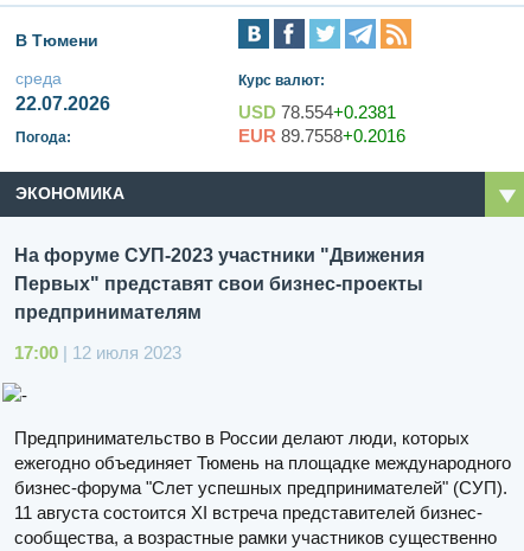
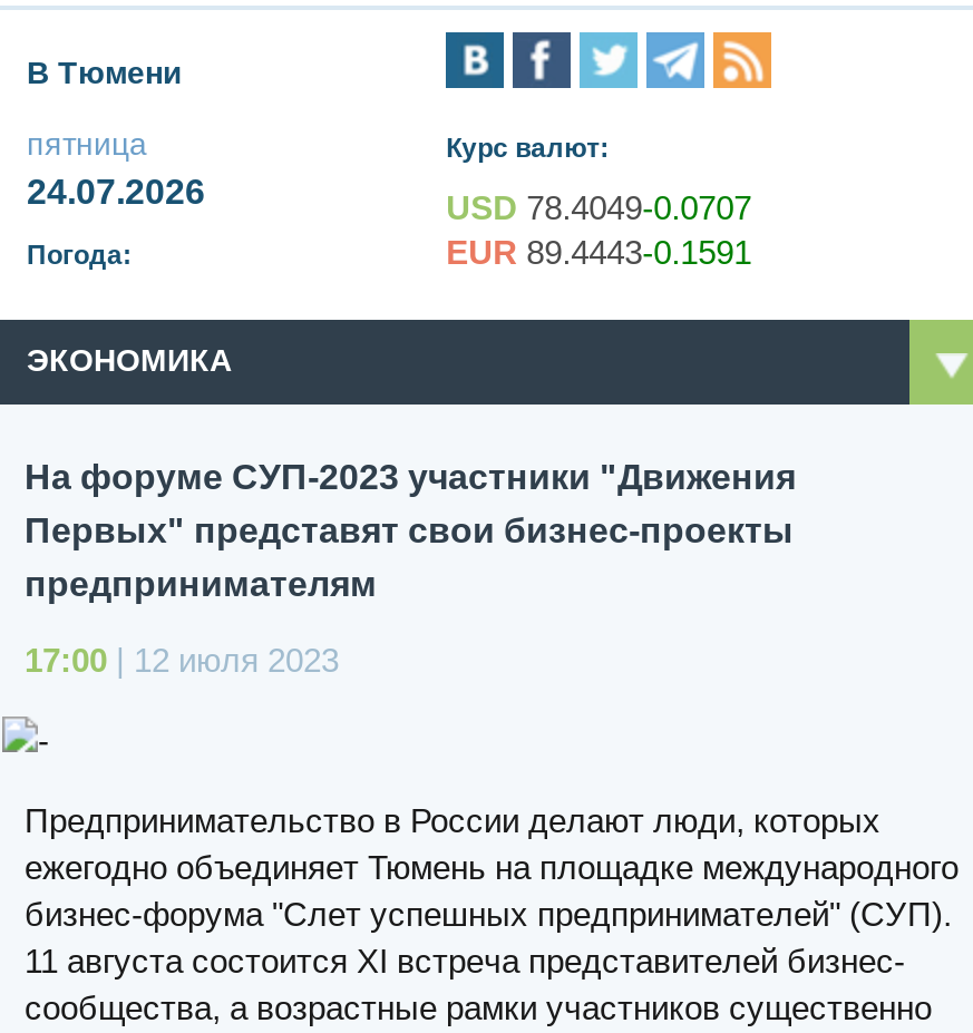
[15,69,110,114] среда | 22.07.2026 -> [27,127,205,212] пятница | 24.07.2026
[238,102,396,123] USD 78.554+0.2381 -> [446,189,751,227] USD 78.4049-0.0707
[238,126,406,146] EUR 89.7558+0.2016 -> [446,234,751,272] EUR 89.4443-0.1591

